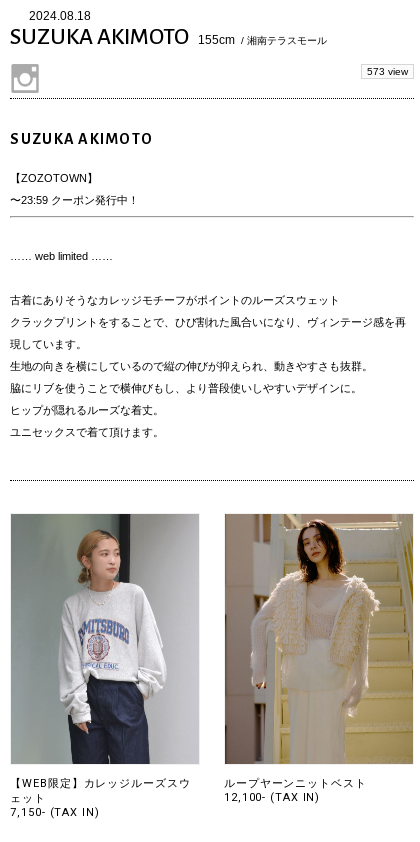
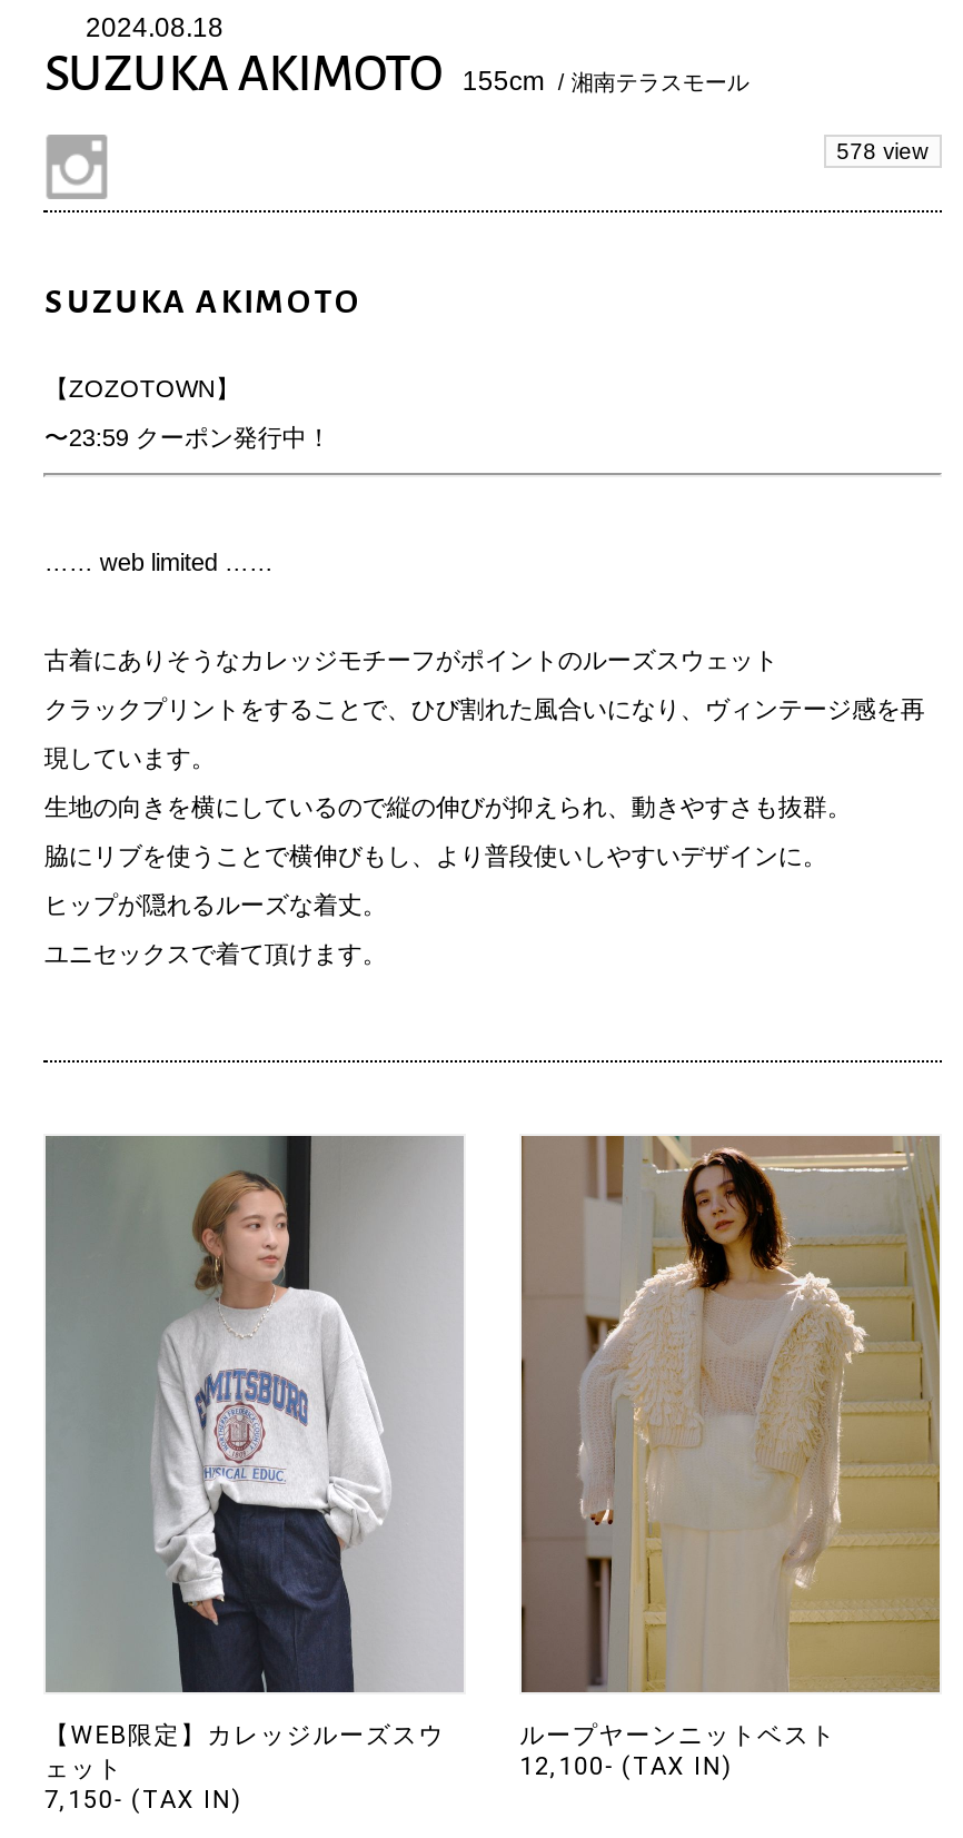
[367,66,408,77] 573 view -> [836,140,928,164] 578 view

